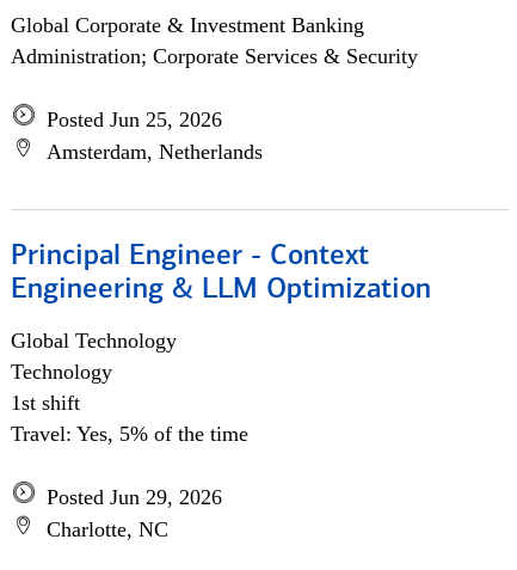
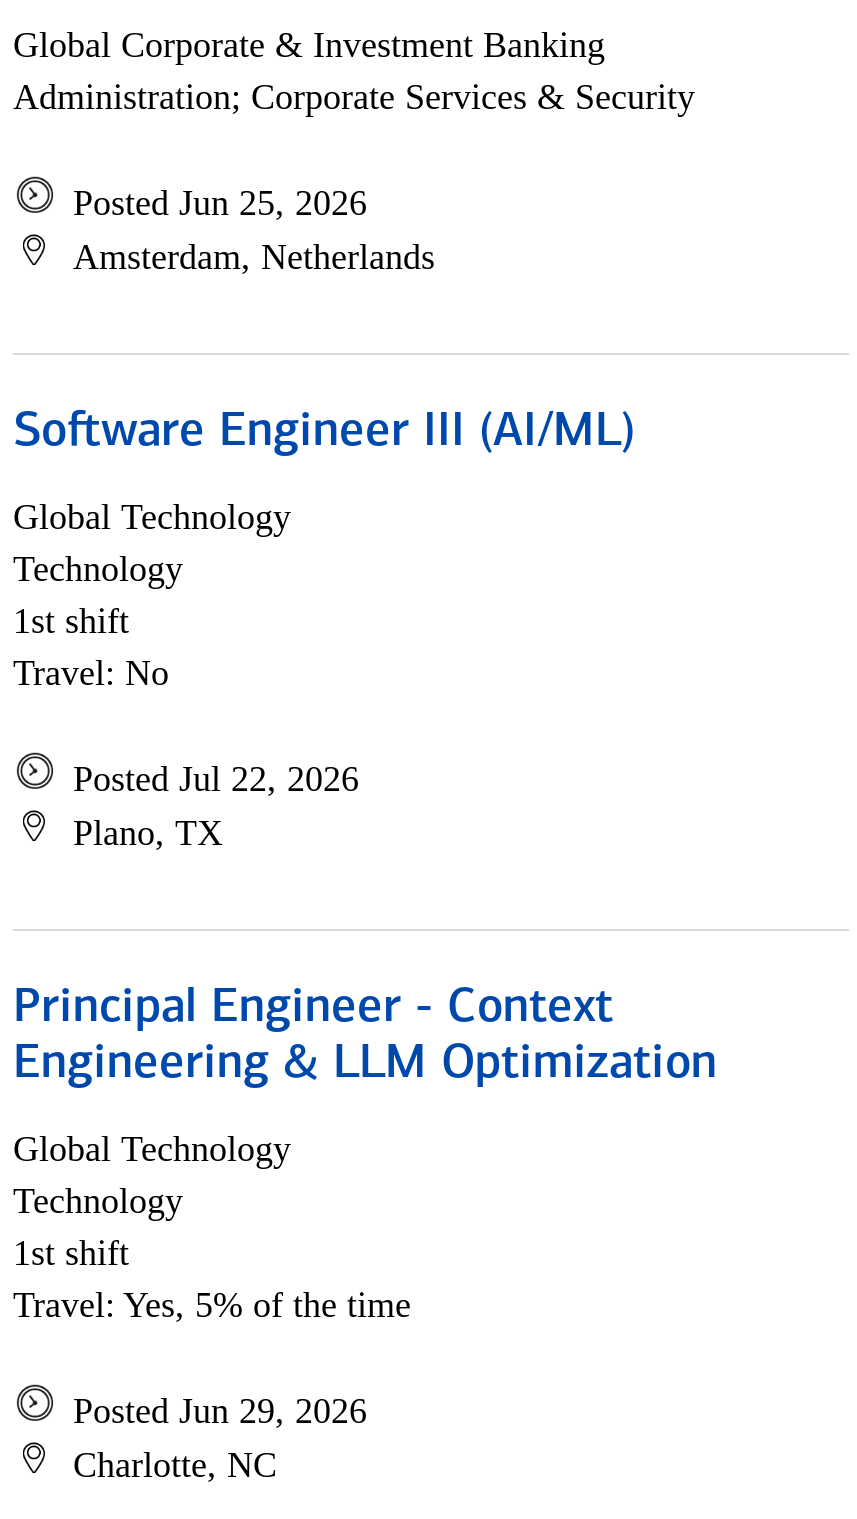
none -> [13,409,635,853] Software Engineer III (AI/ML) | Global Technology | Technology | 1st shift | Travel: No | Posted Jul 22, 2026 | Plano, TX

